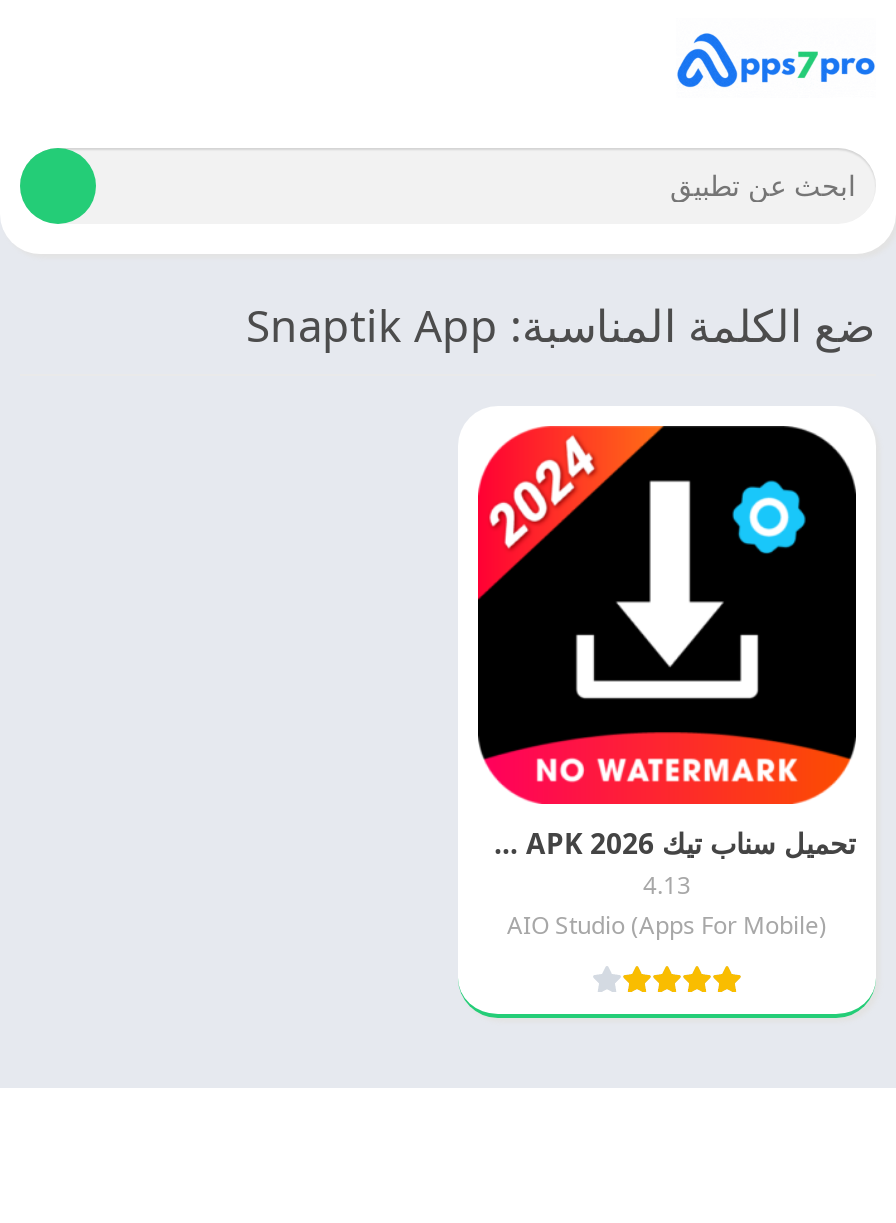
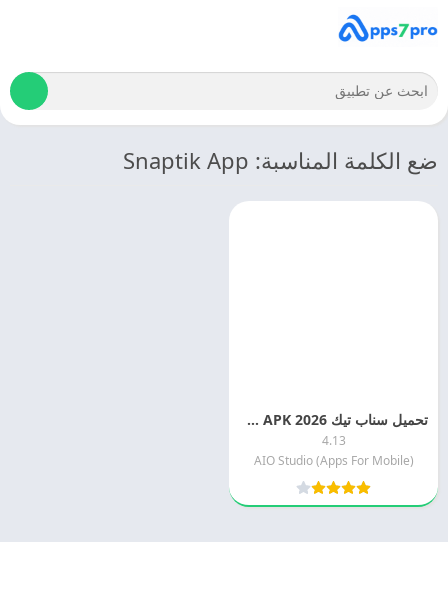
[476,424,858,806] [image] -> none

